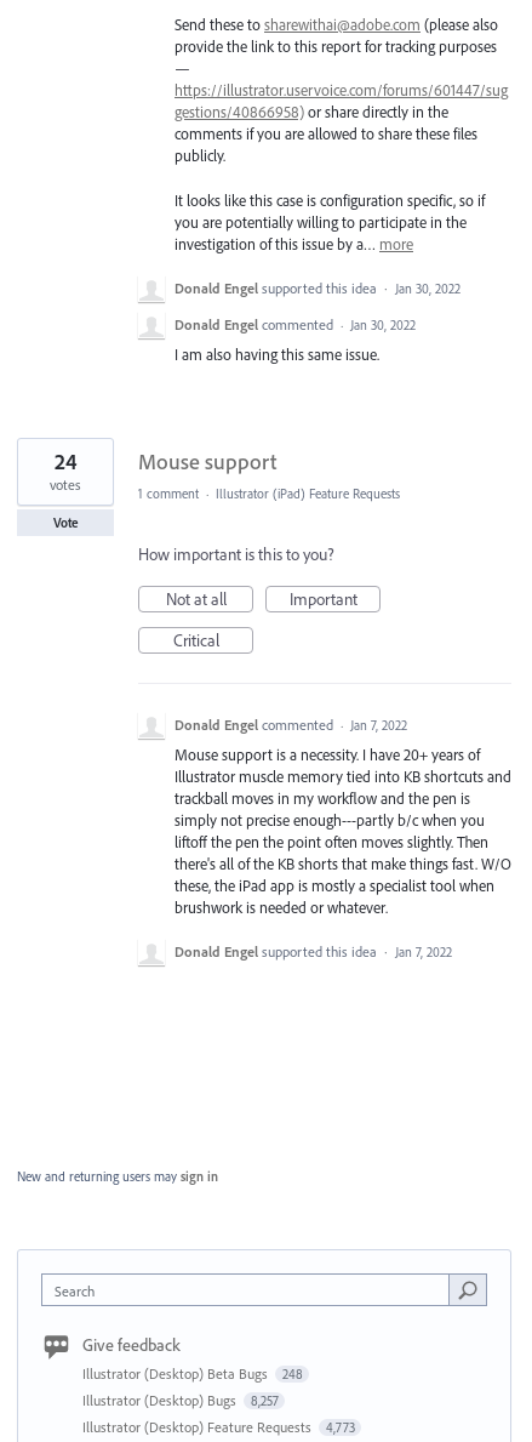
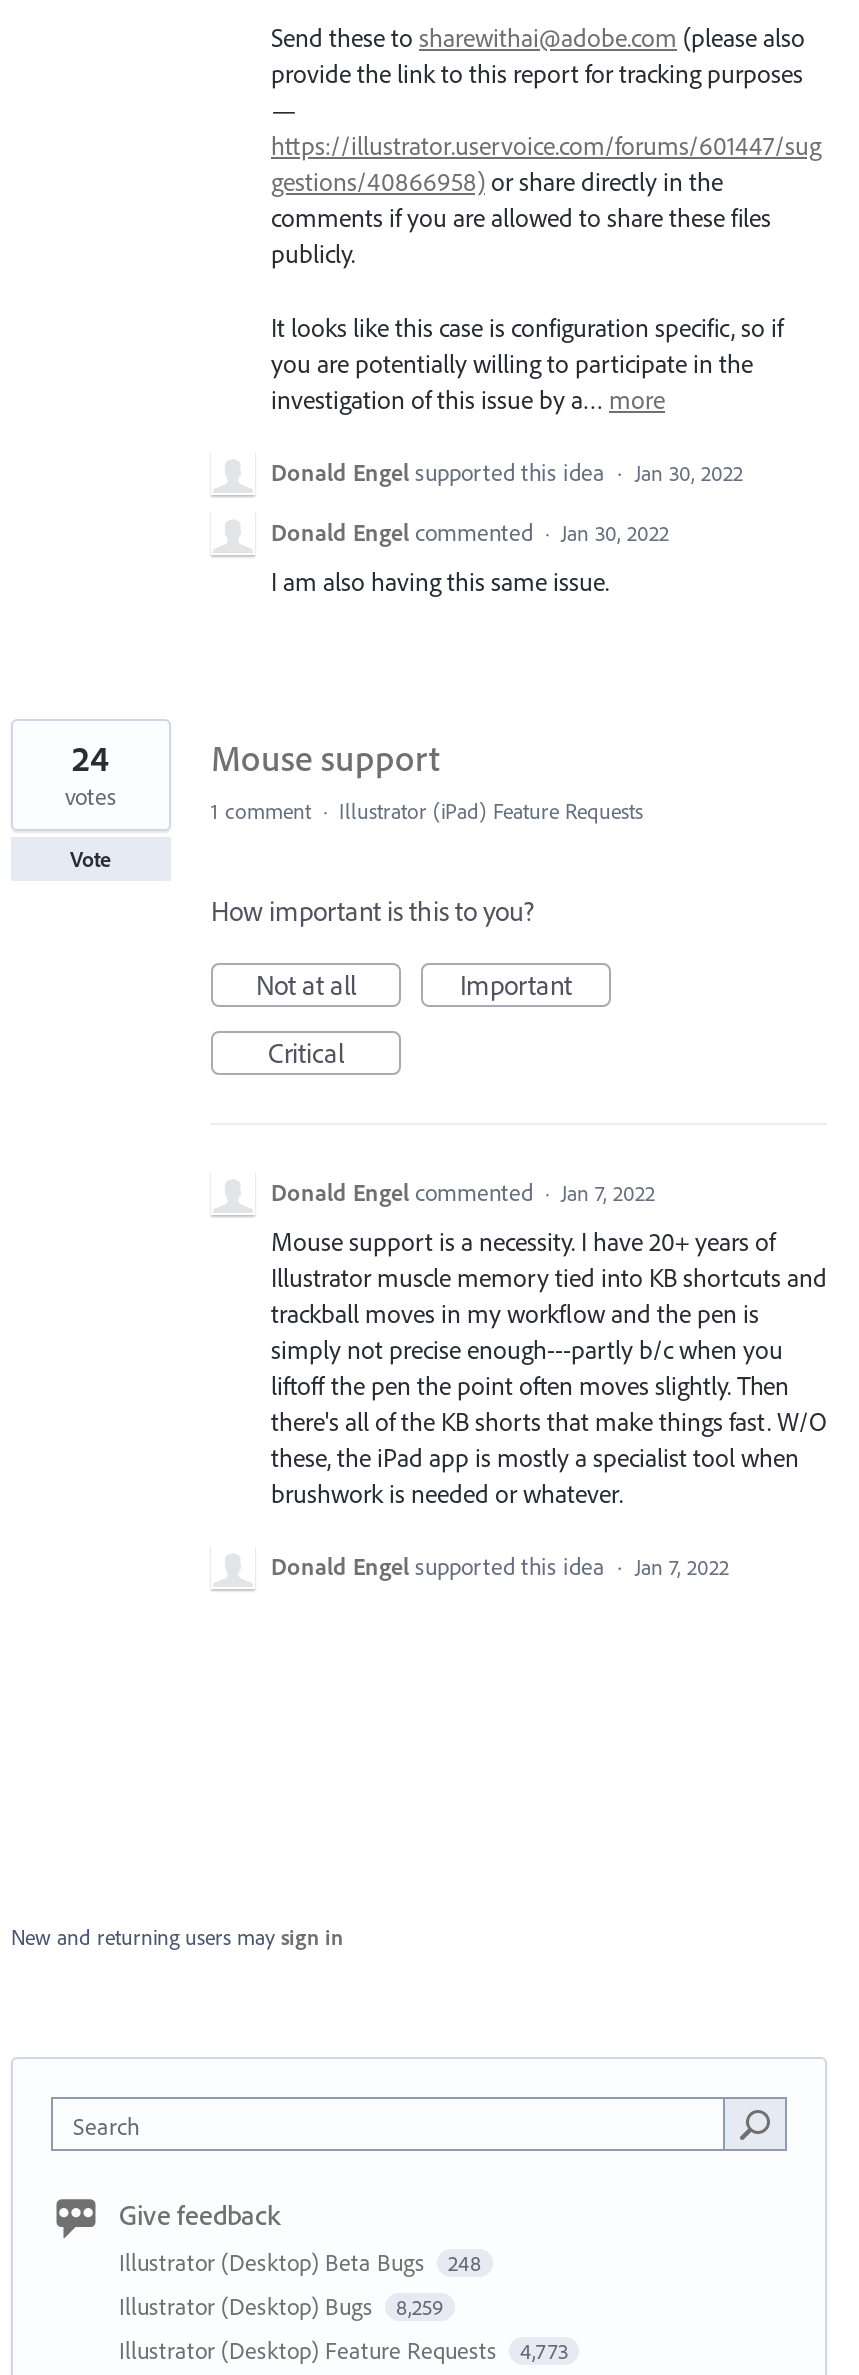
[82,1391,278,1409] Illustrator (Desktop) Bugs 8,257 -> [119,2291,444,2321] Illustrator (Desktop) Bugs 8,259

